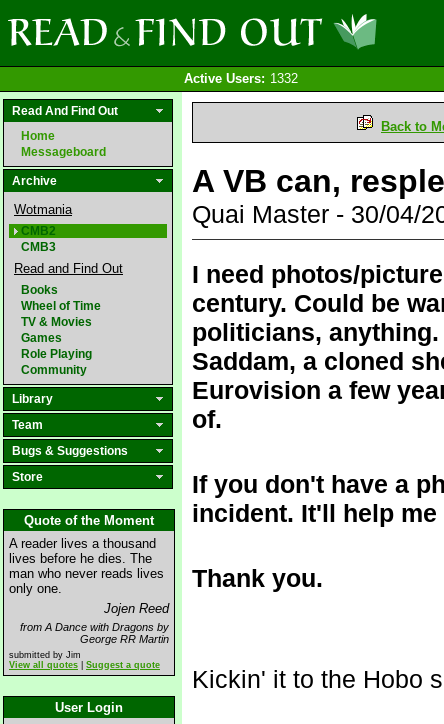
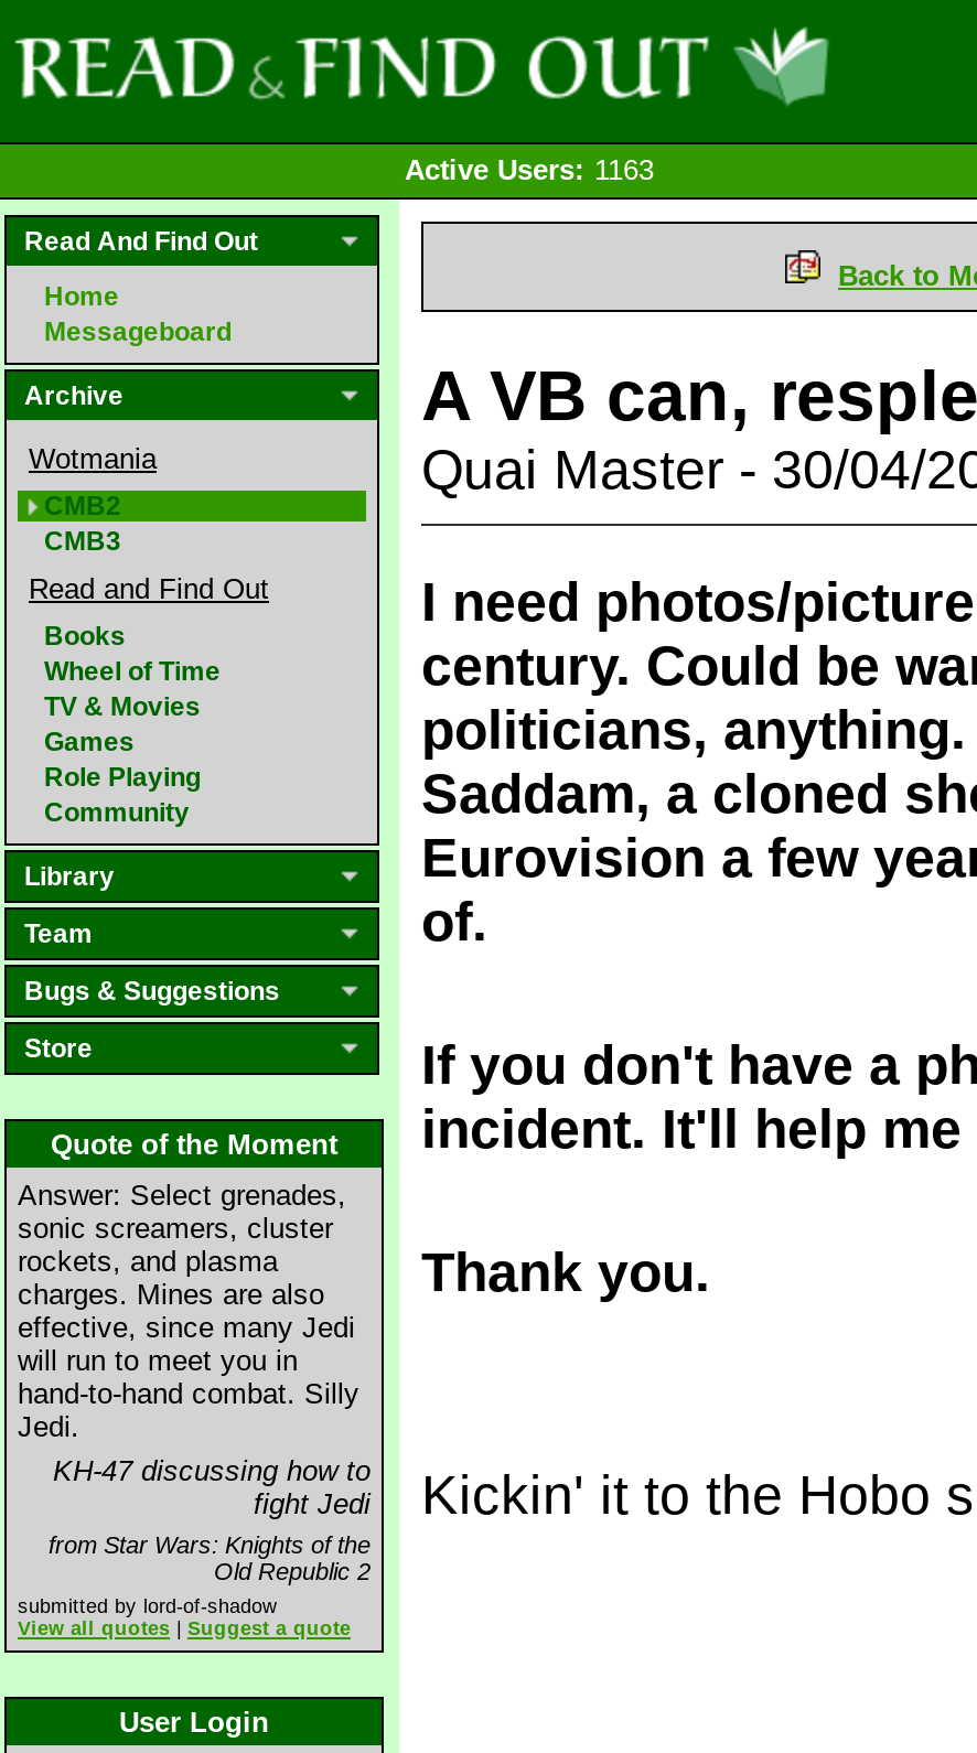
[184,71,298,86] Active Users: 1332 -> [405,153,654,186] Active Users: 1163
[9,536,169,660] A reader lives a thousand | lives before he dies. The | man who never reads lives | only one. | Jojen Reed | from A Dance with Dragons by | George RR Martin | submitted by Jim -> [18,1179,371,1617] Answer: Select grenades, | sonic screamers, cluster | rockets, and plasma | charges. Mines are also | effective, since many Jedi | will run to meet you in | hand-to-hand combat. Silly | Jedi. | KH-47 discussing how to | fight Jedi | from Star Wars: Knights of the | Old Republic 2 | submitted by lord-of-shadow

